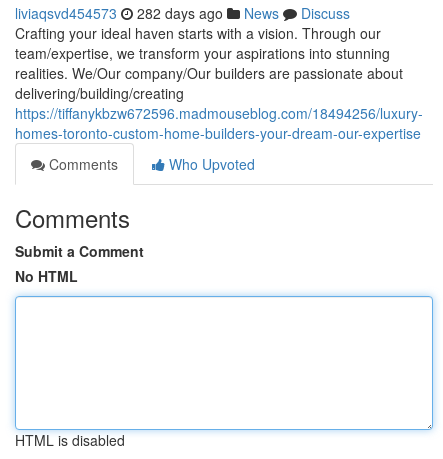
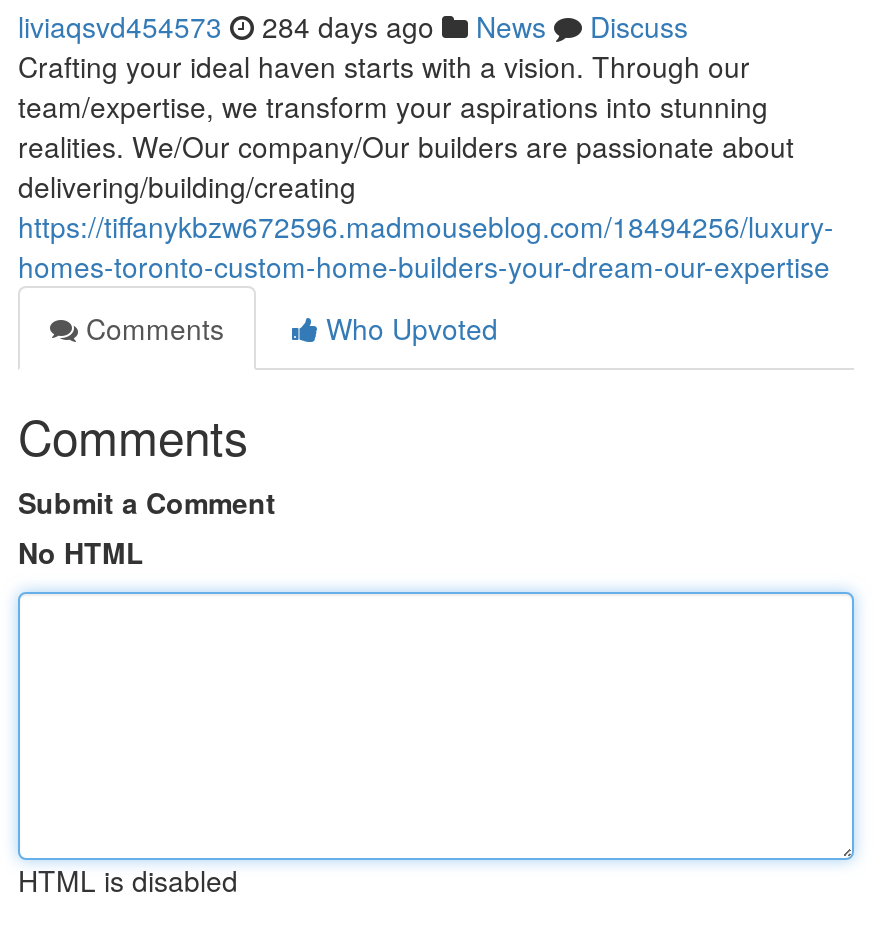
[15,3,350,23] liviaqsvd454573 282 days ago News Discuss -> [18,6,688,46] liviaqsvd454573 284 days ago News Discuss

